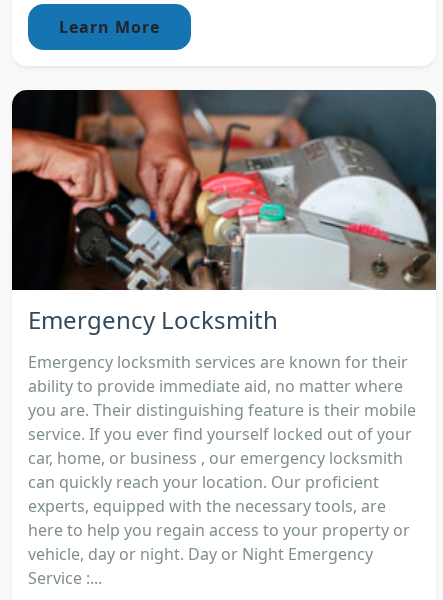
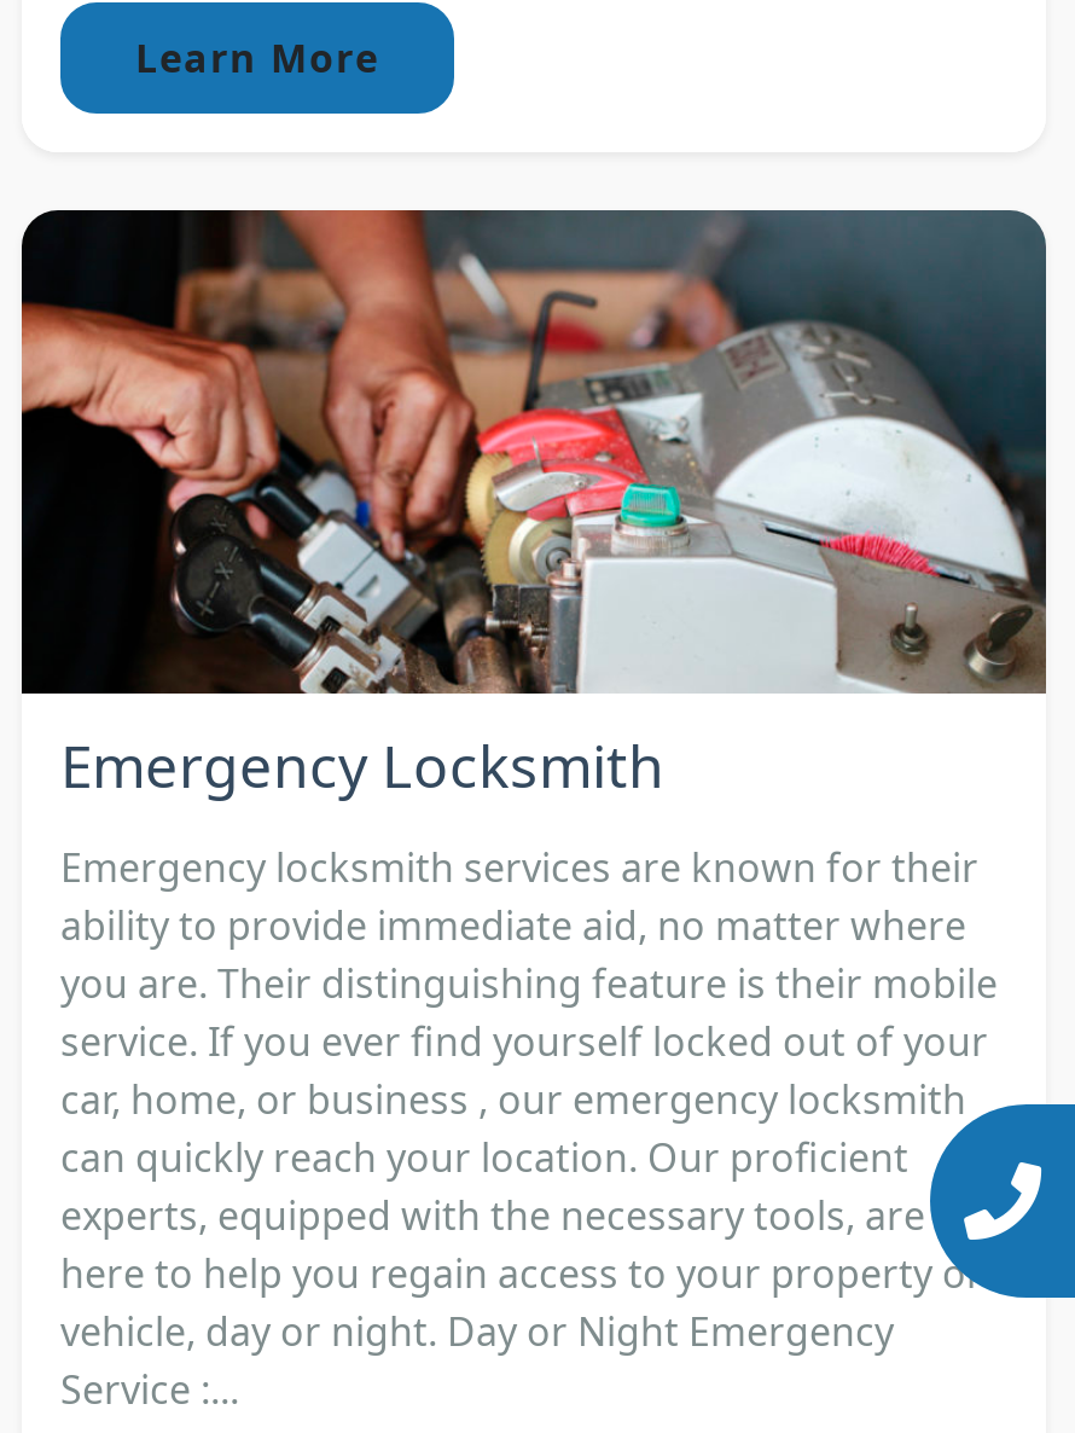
none -> [930,1102,1068,1300] [image]

